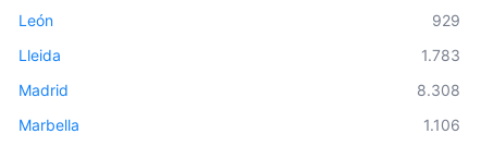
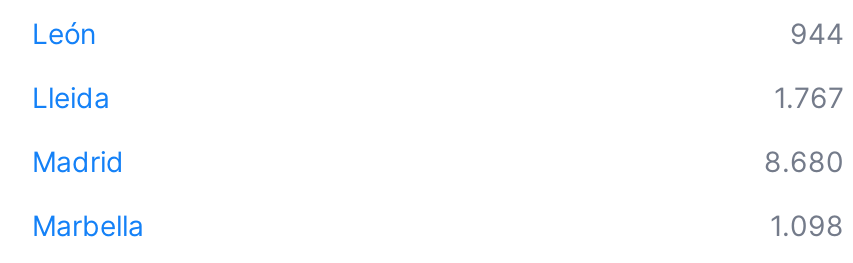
[432,10,460,29] 929 -> [790,15,844,49] 944
[421,45,460,64] 1.783 -> [774,79,844,113] 1.767
[417,80,460,99] 8.308 -> [764,143,844,177] 8.680
[423,115,460,134] 1.106 -> [770,207,844,241] 1.098

